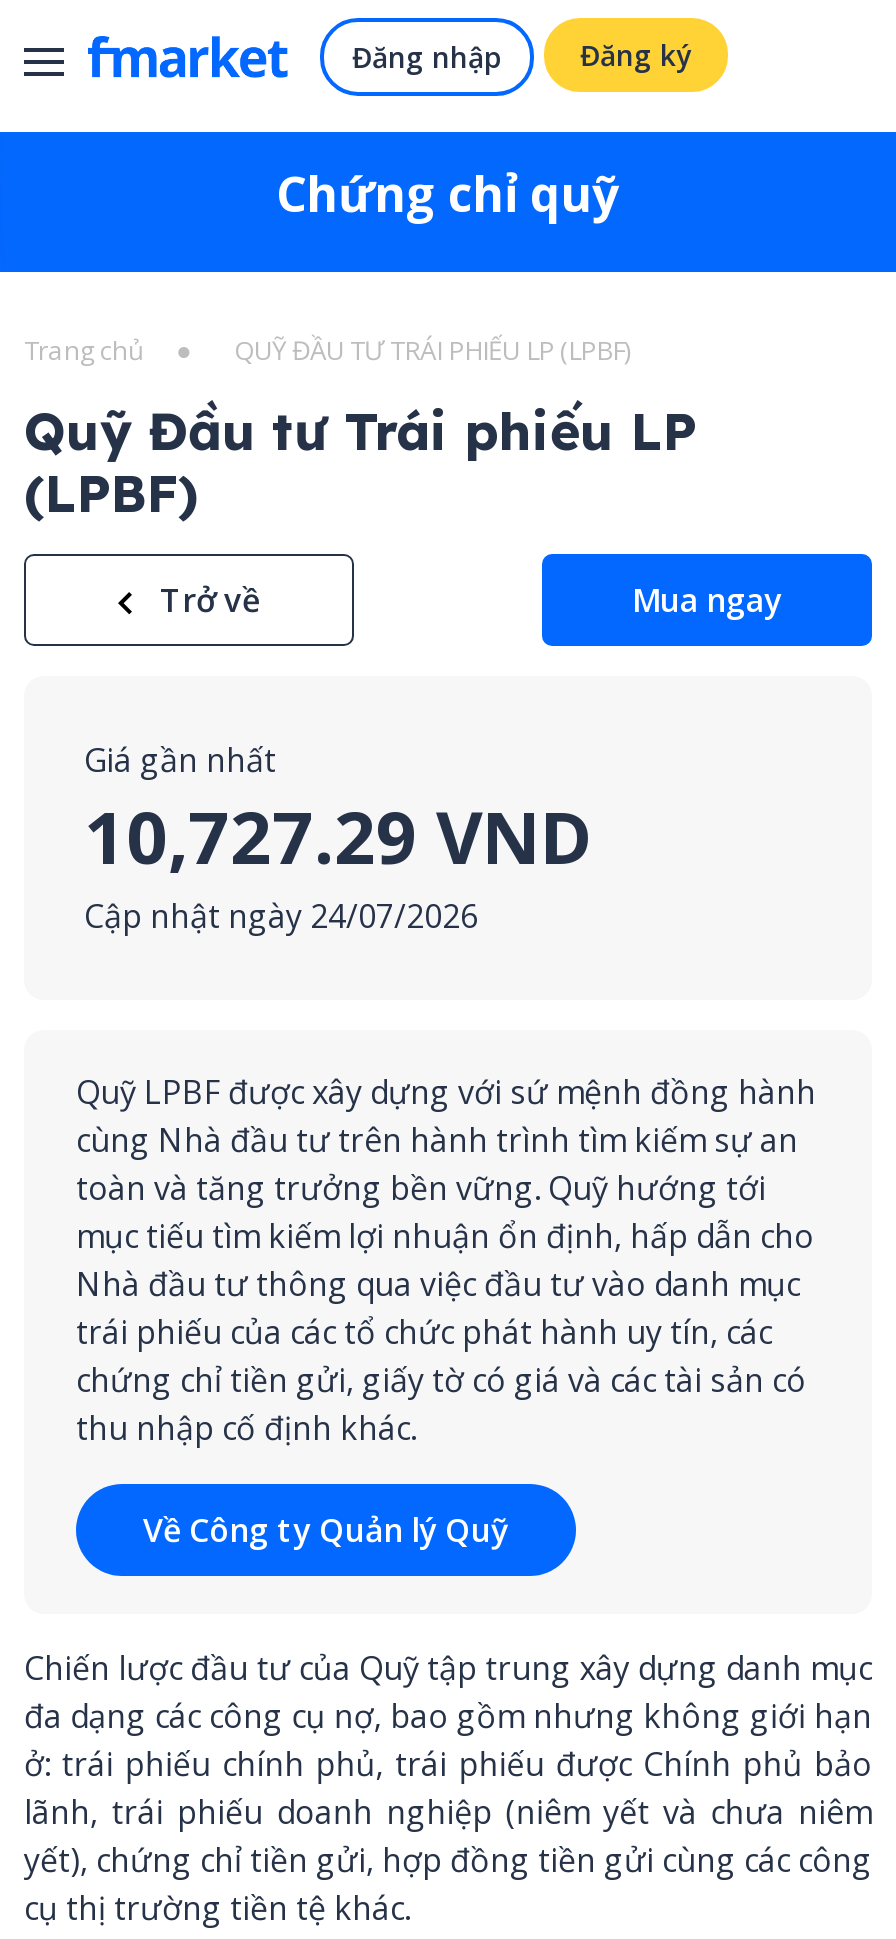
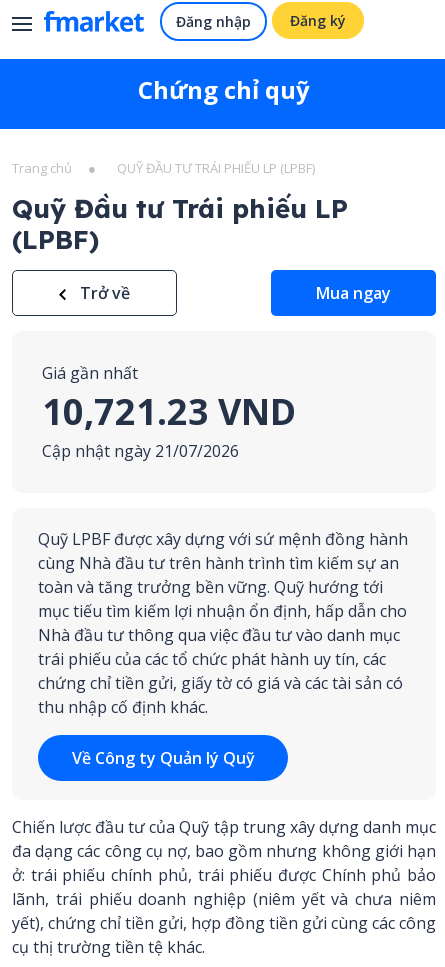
[84,788,592,886] 10,727.29 VND -> [42,387,296,436] 10,721.23 VND
[84,894,478,938] Cập nhật ngày 24/07/2026 -> [42,440,239,462] Cập nhật ngày 21/07/2026

